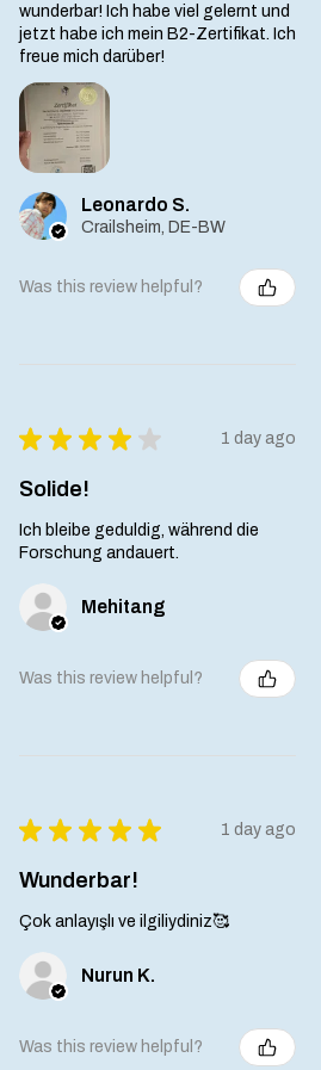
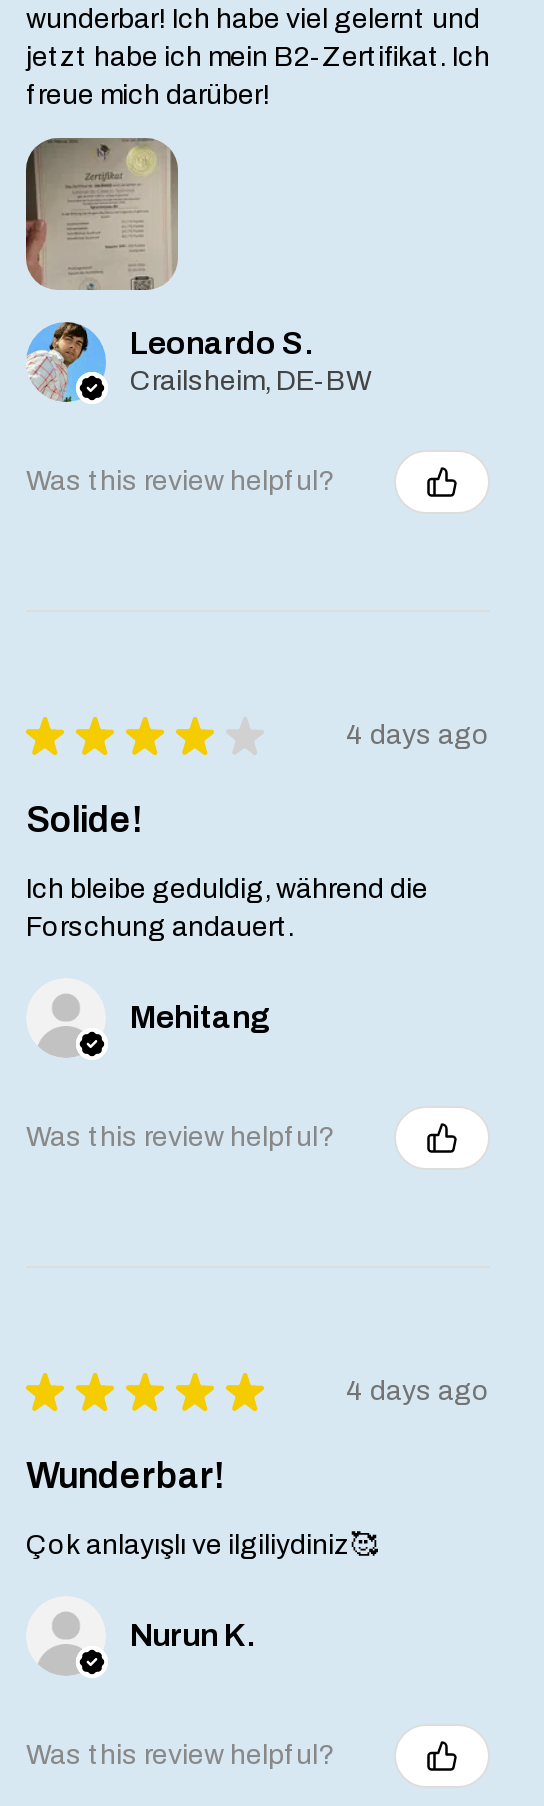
[221,430,296,448] 1 day ago -> [346,721,490,751] 4 days ago
[221,821,296,839] 1 day ago -> [346,1377,490,1407] 4 days ago

